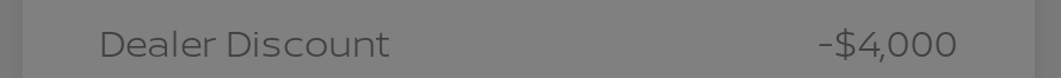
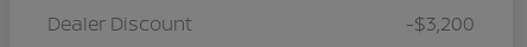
[818,16,958,68] -$4,000 -> [406,10,475,36] -$3,200

